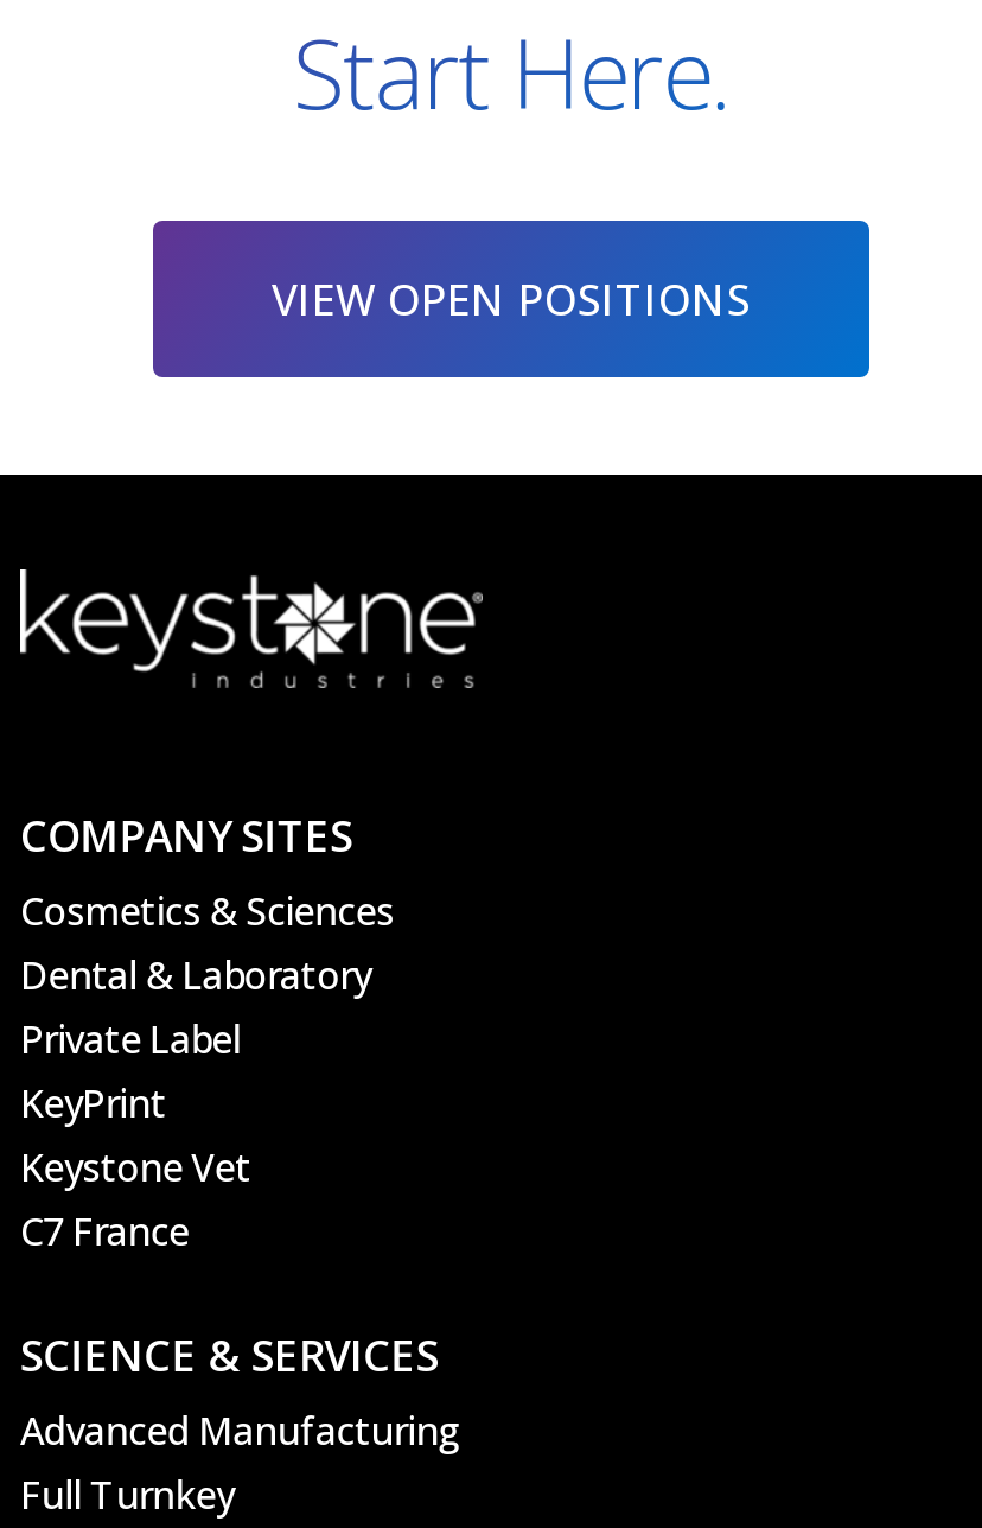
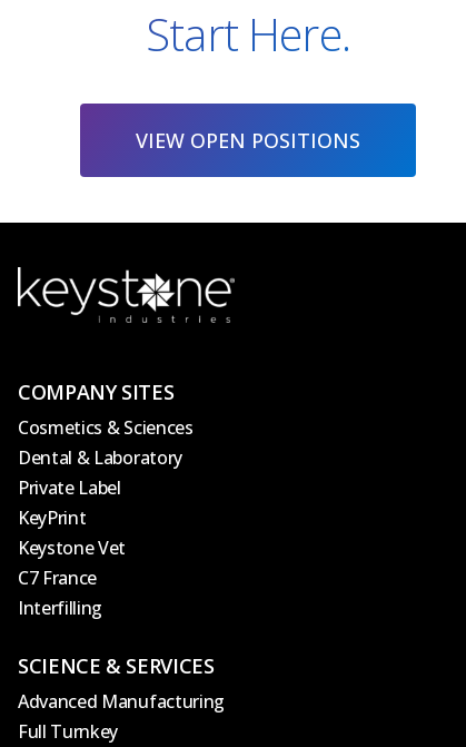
none -> [18,596,103,620] Interfilling

